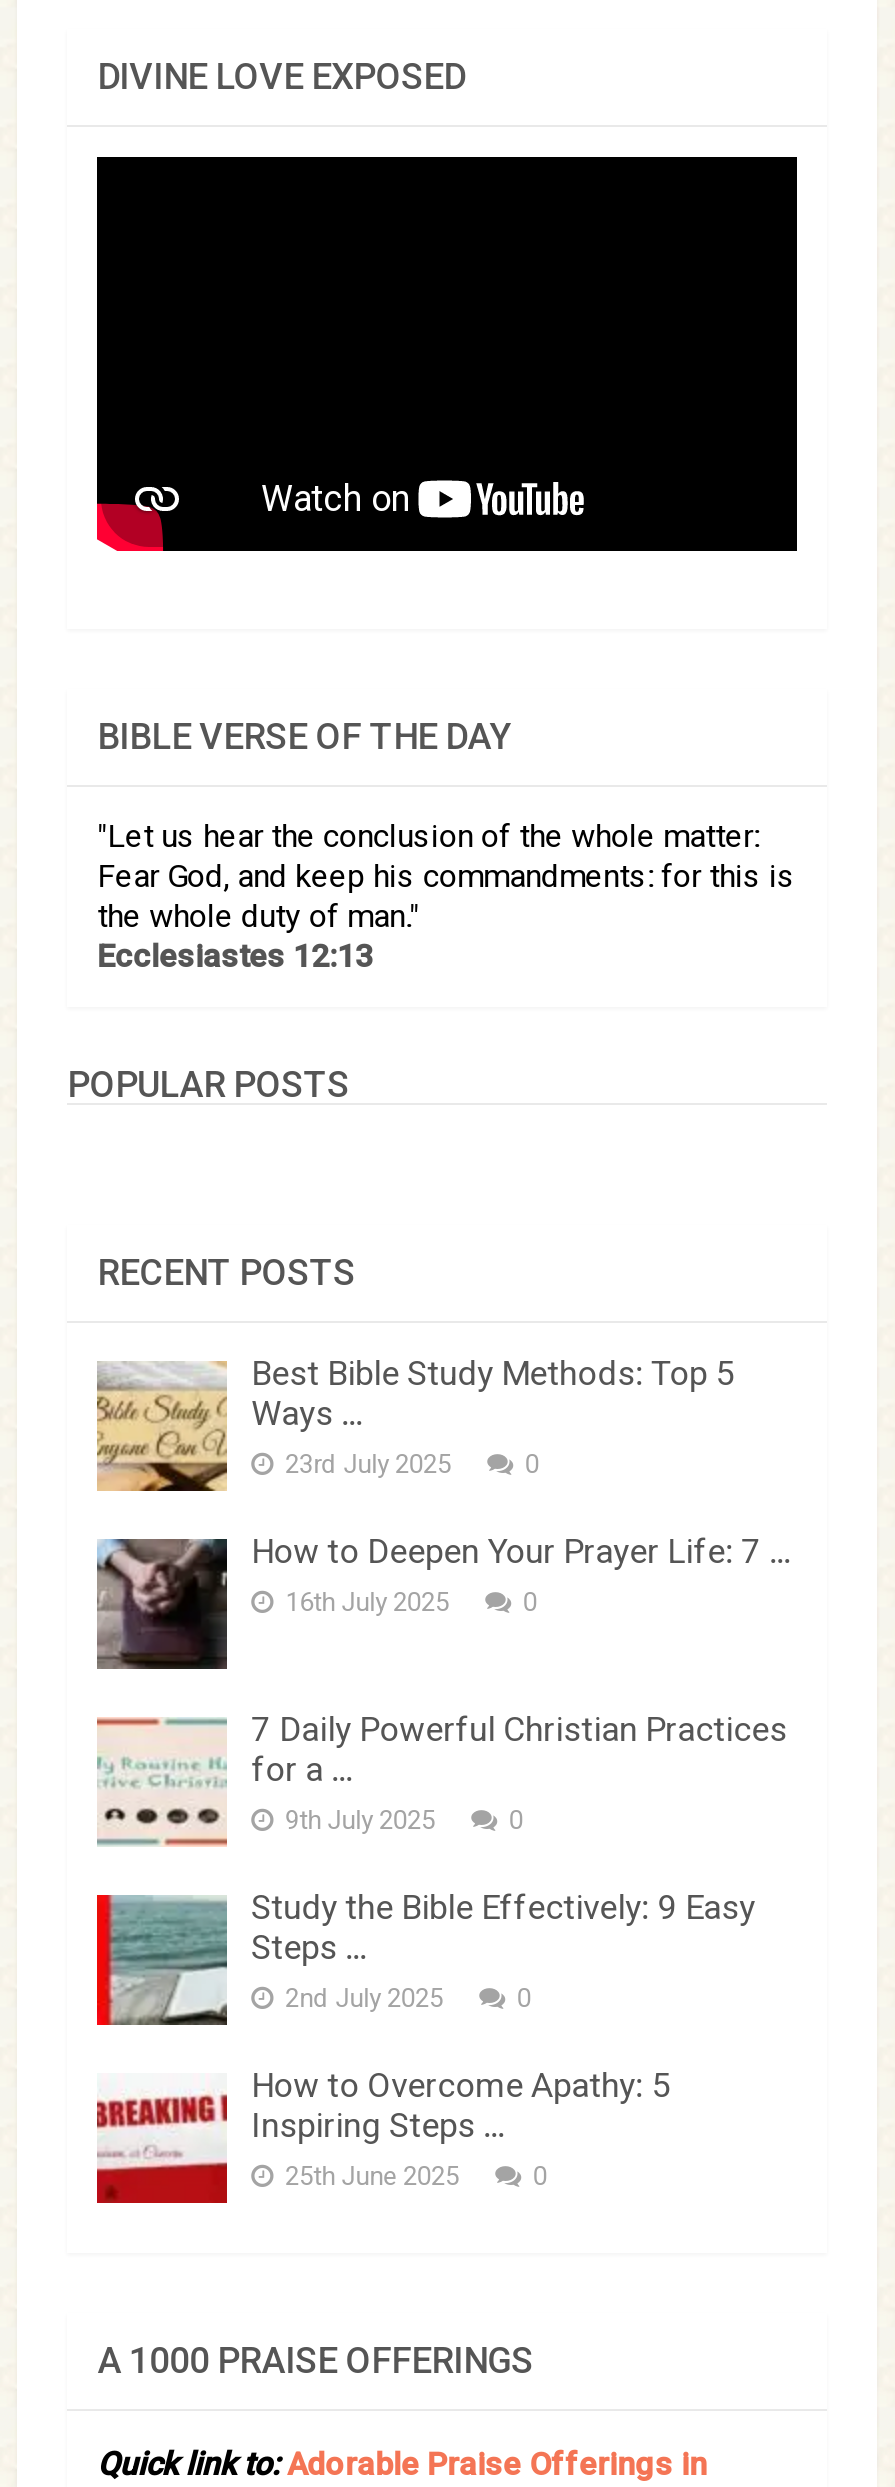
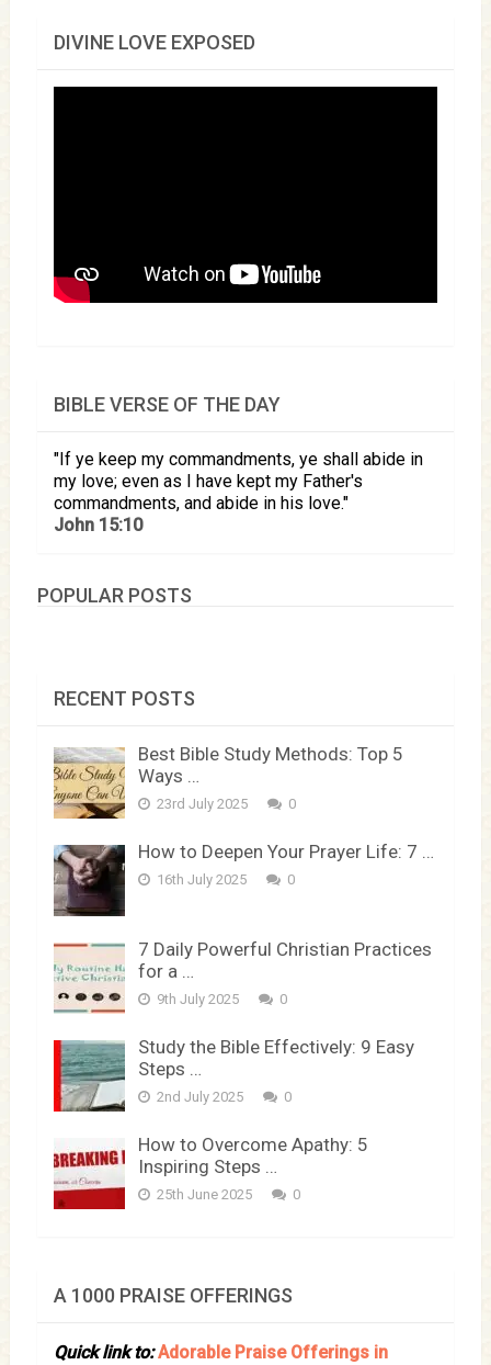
[97,817,795,975] Let us hear the conclusion of the whole matter: | Fear God, and keep his commandments: for this is | the whole duty of man. | Ecclesiastes 12:13 -> [54,449,423,535] If ye keep my commandments, ye shall abide in | my love; even as I have kept my Father's | commandments, and abide in his love. | John 15:10

